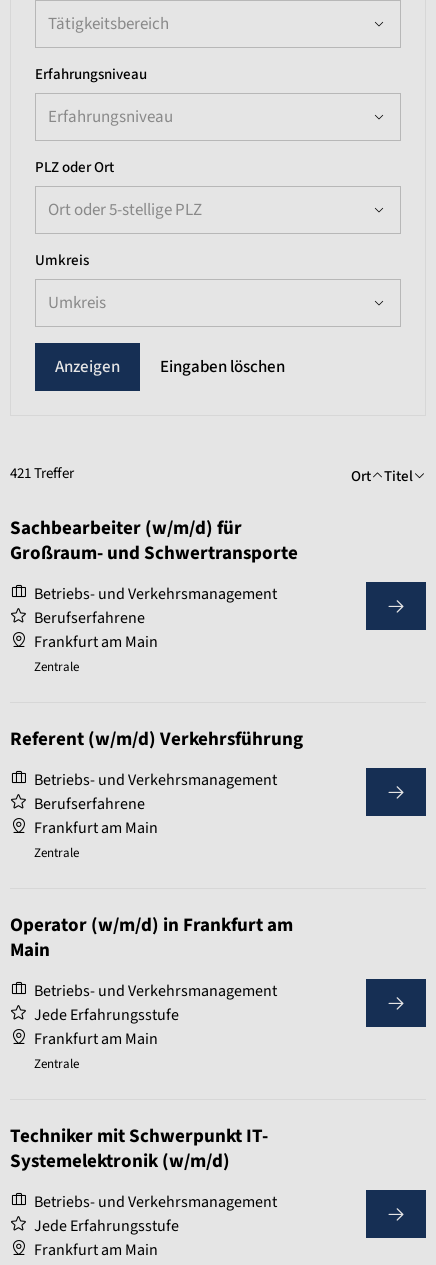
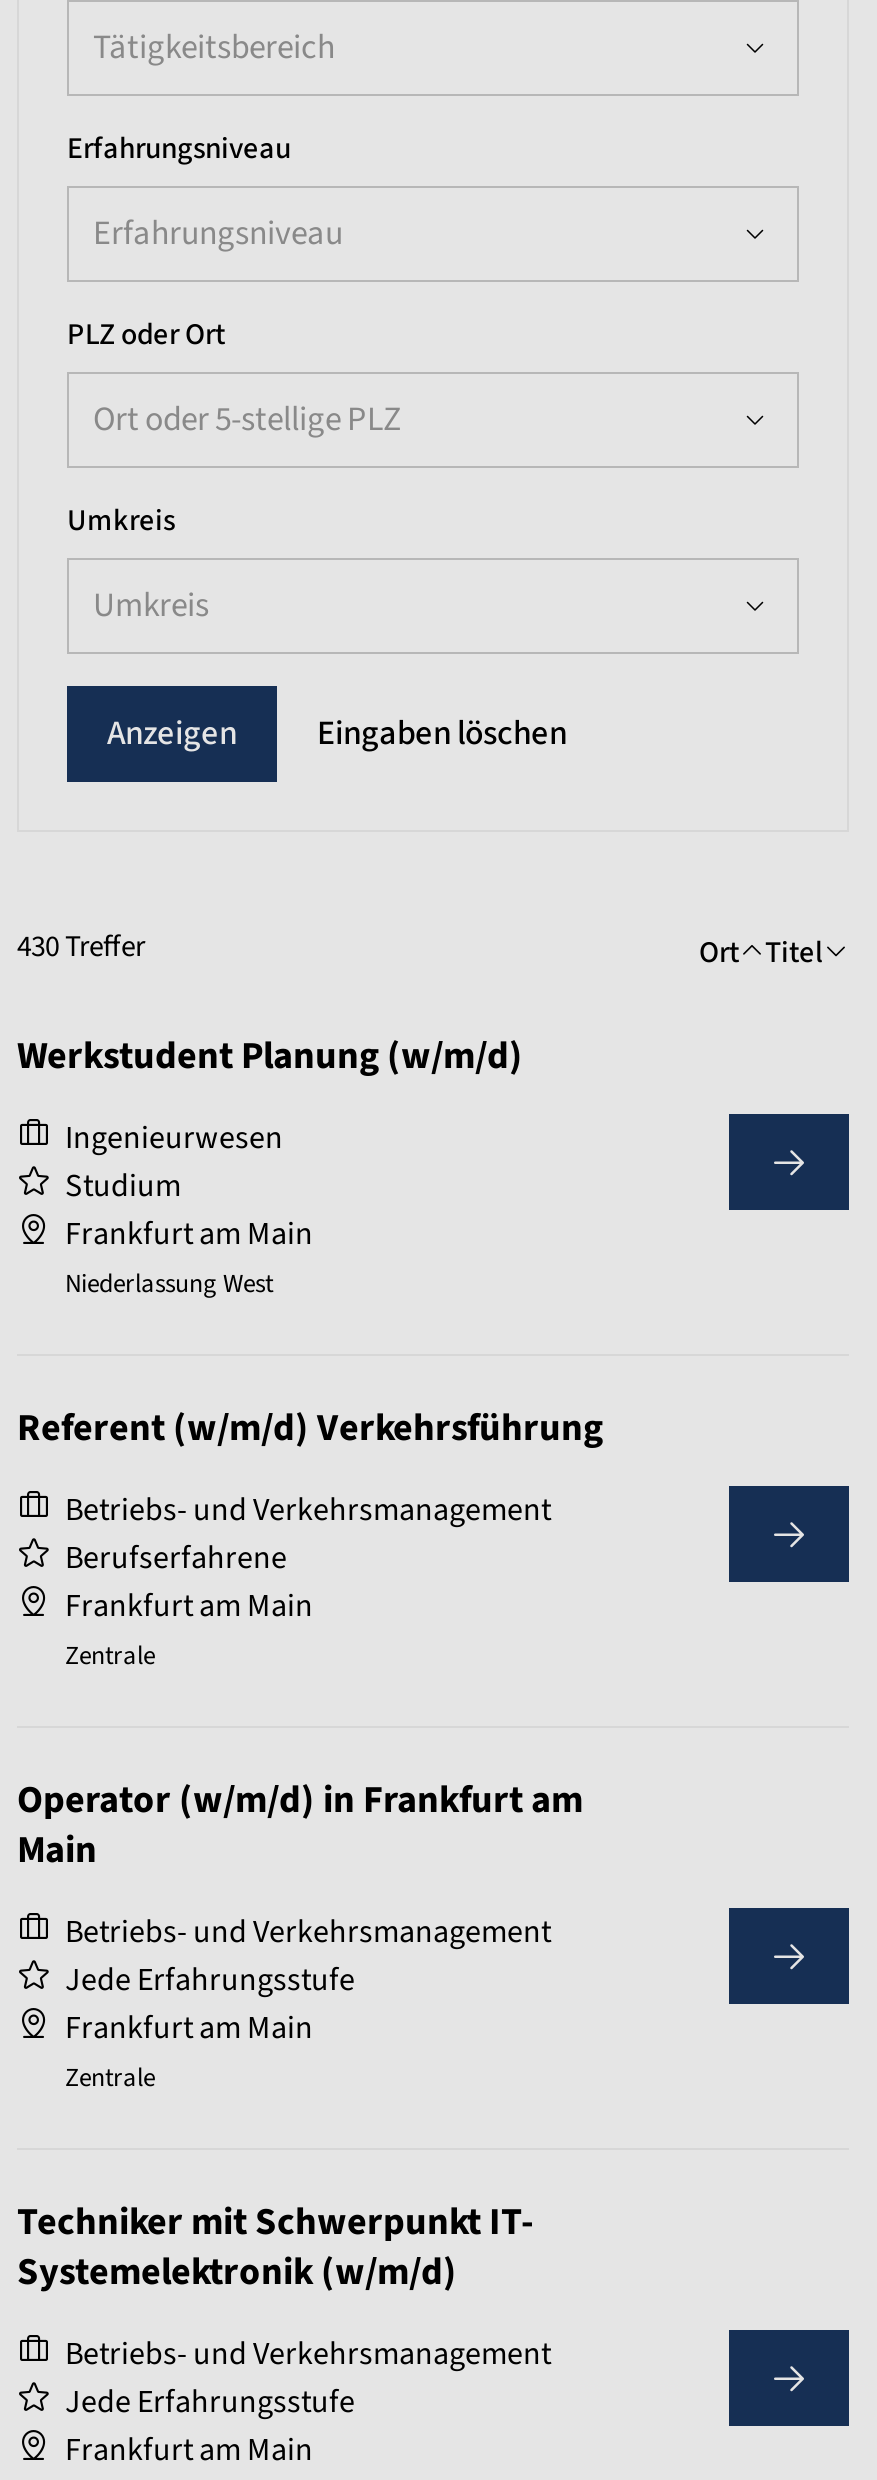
[10,463,74,484] 421 Treffer -> [17,926,145,968] 430 Treffer
[10,515,298,567] Sachbearbeiter (w/m/d) für | Großraum- und Schwertransporte -> [17,1030,523,1084] Werkstudent Planung (w/m/d)
[34,583,277,629] Betriebs- und Verkehrsmanagement | Berufserfahrene -> [65,1116,283,1208] Ingenieurwesen | Studium
[34,658,79,676] Zentrale -> [65,1266,273,1302] Niederlassung West

